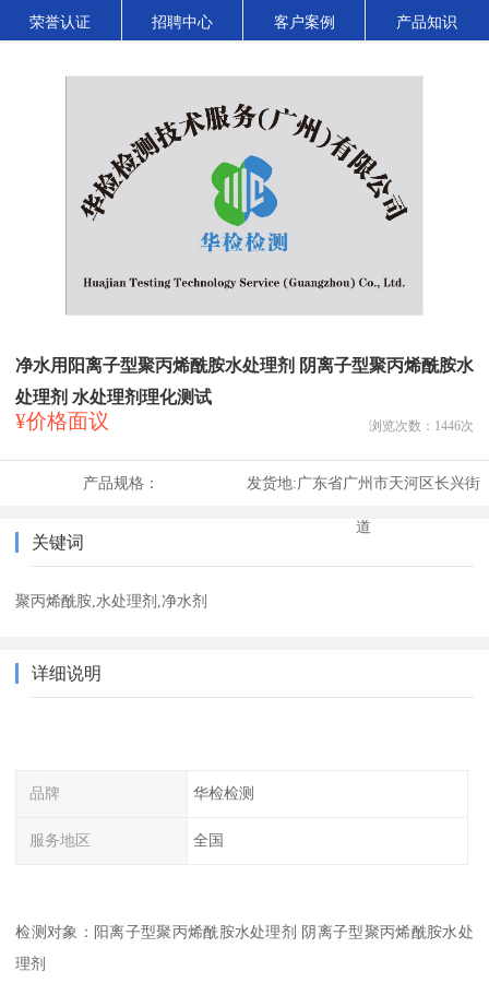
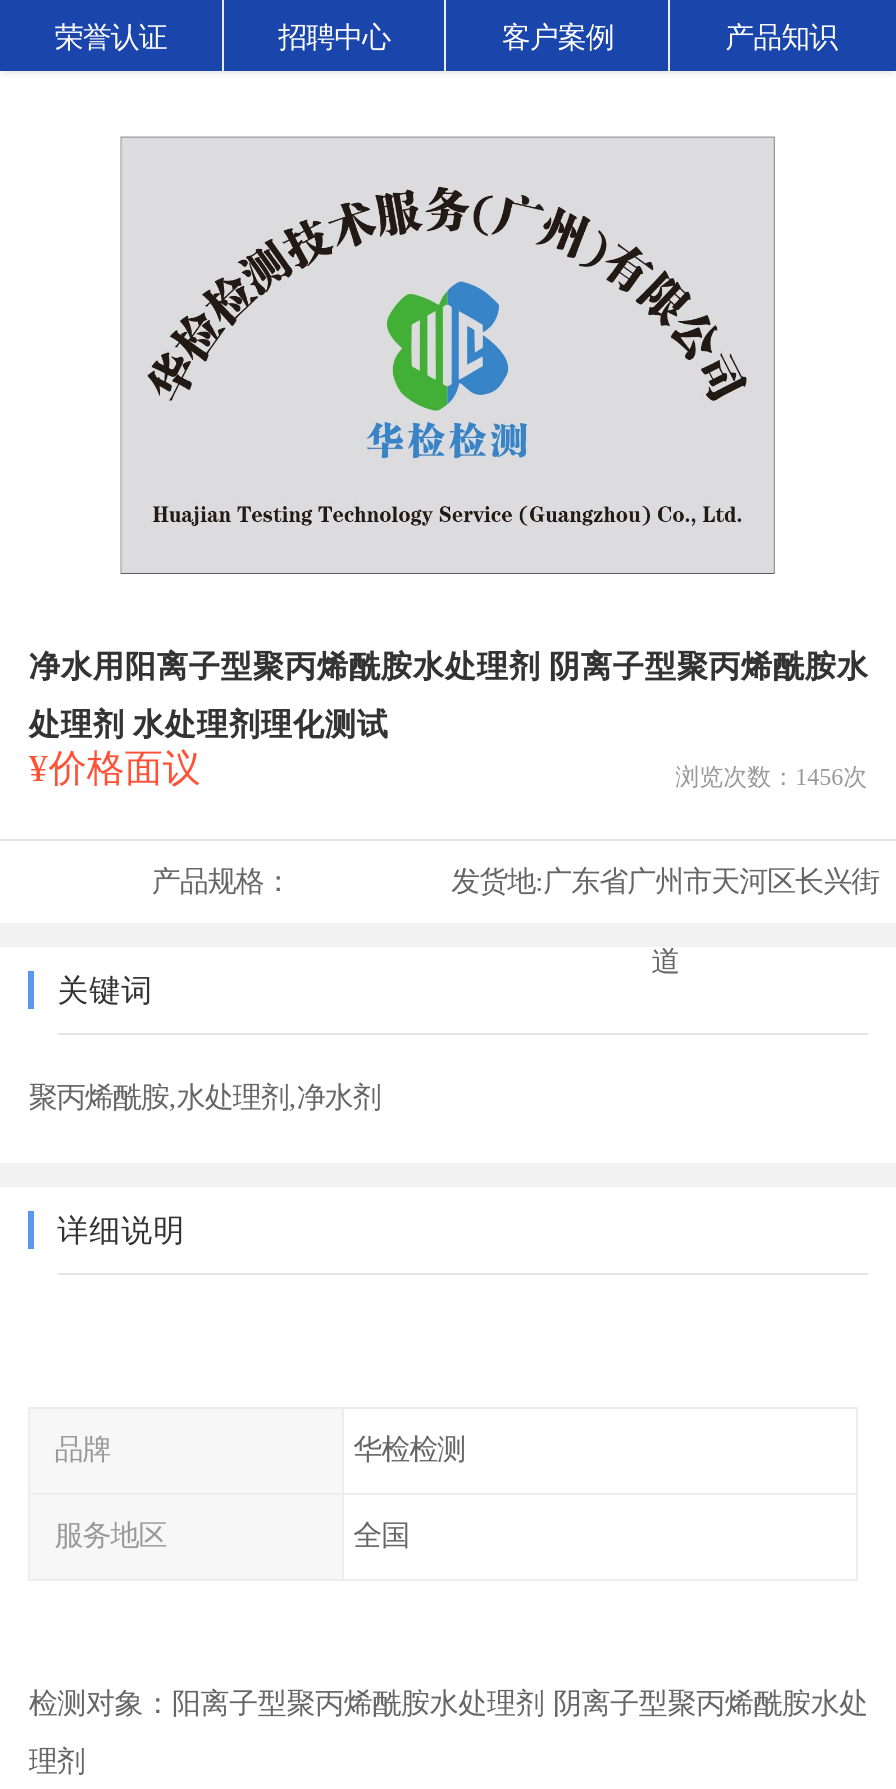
[369,418,473,434] 浏览次数：1446次 -> [675,763,867,791] 浏览次数：1456次

